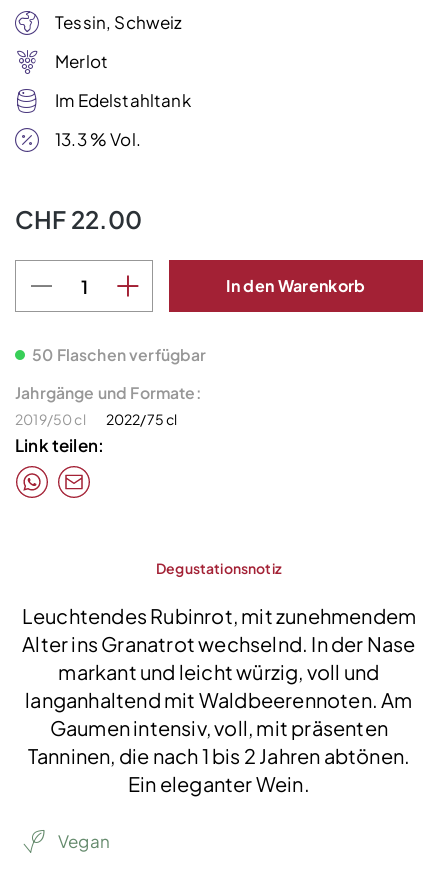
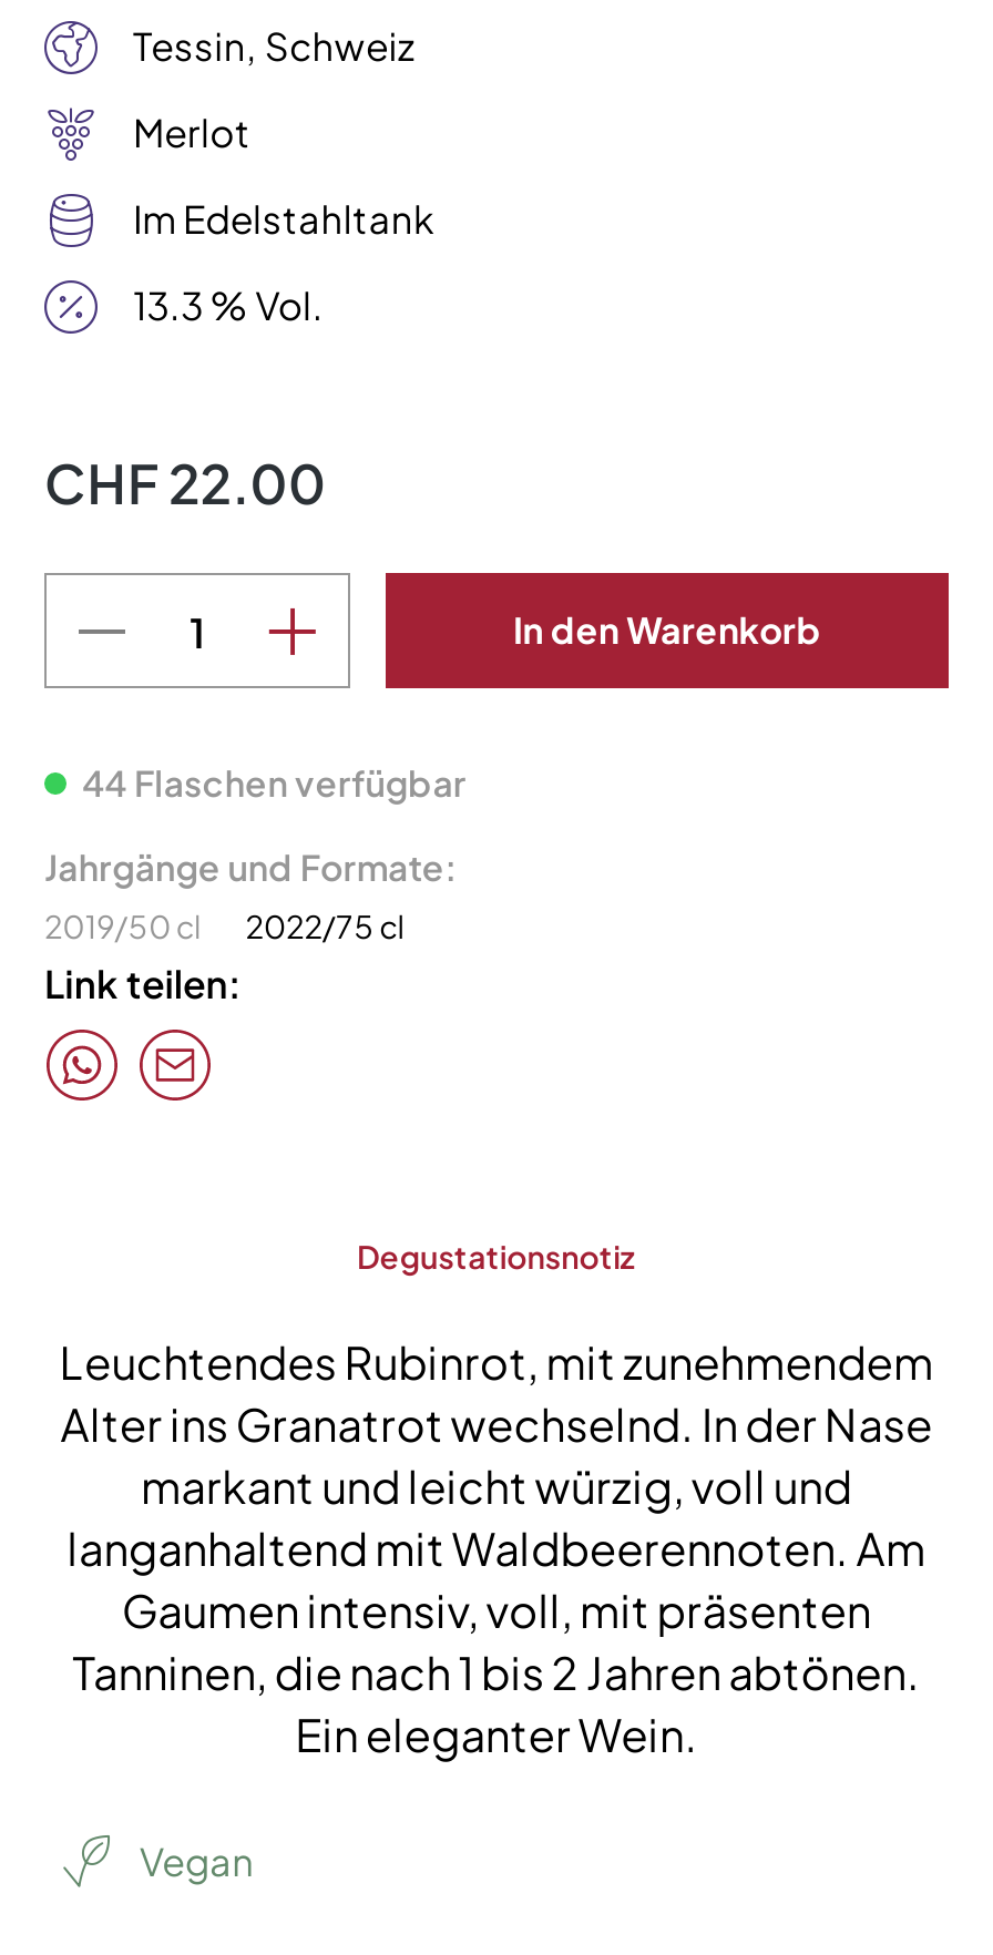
[32,345,207,364] 50 Flaschen verfügbar -> [82,761,467,804] 44 Flaschen verfügbar

